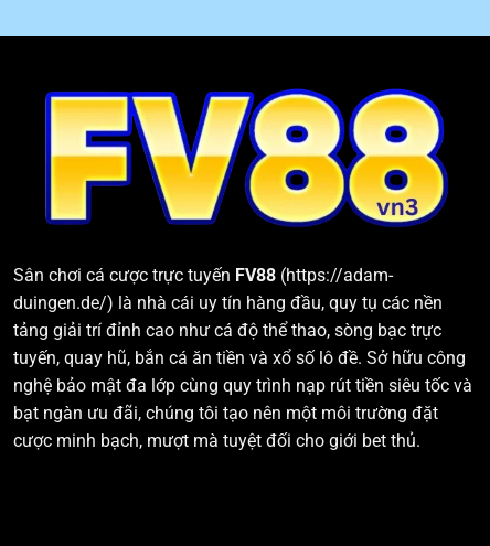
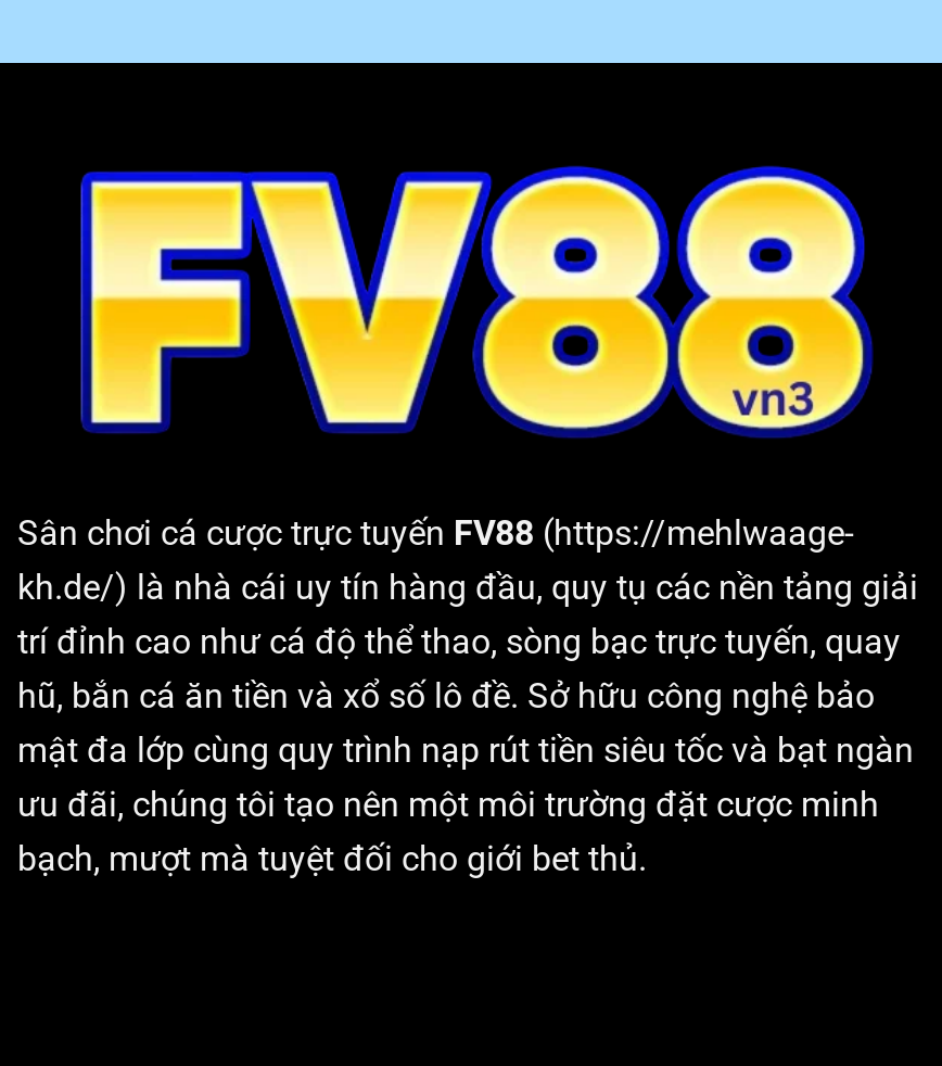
[13,265,472,452] Sân chơi cá cược trực tuyến FV88 (https://adam- | duingen.de/) là nhà cái uy tín hàng đầu, quy tụ các nền | tảng giải trí đỉnh cao như cá độ thể thao, sòng bạc trực | tuyến, quay hũ, bắn cá ăn tiền và xổ số lô đề. Sở hữu công | nghệ bảo mật đa lớp cùng quy trình nạp rút tiền siêu tốc và | bạt ngàn ưu đãi, chúng tôi tạo nên một môi trường đặt | cược minh bạch, mượt mà tuyệt đối cho giới bet thủ. -> [17,513,918,880] Sân chơi cá cược trực tuyến FV88 (https://mehlwaage- | kh.de/) là nhà cái uy tín hàng đầu, quy tụ các nền tảng giải | trí đỉnh cao như cá độ thể thao, sòng bạc trực tuyến, quay | hũ, bắn cá ăn tiền và xổ số lô đề. Sở hữu công nghệ bảo | mật đa lớp cùng quy trình nạp rút tiền siêu tốc và bạt ngàn | ưu đãi, chúng tôi tạo nên một môi trường đặt cược minh | bạch, mượt mà tuyệt đối cho giới bet thủ.

